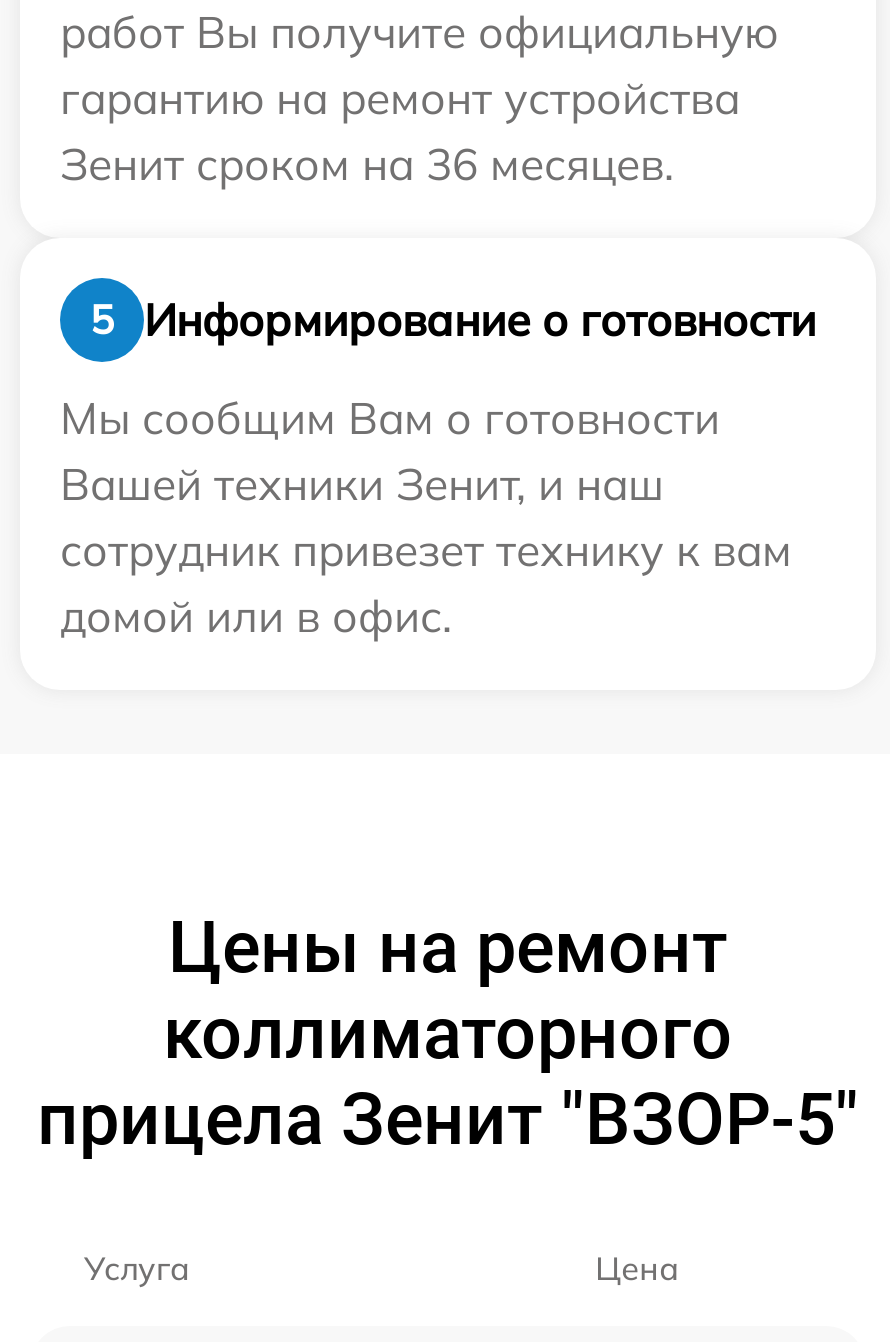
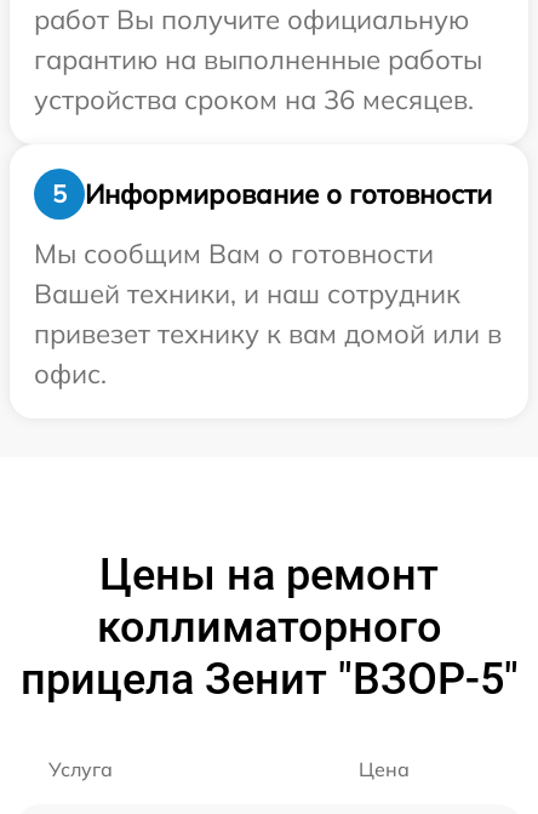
[60,71,740,127] гарантию на ремонт устройства -> [34,43,482,77] гарантию на выполненные работы
[60,137,674,193] Зенит сроком на 36 месяцев. -> [34,83,474,117] устройства сроком на 36 месяцев.
[60,457,792,645] Вашей техники Зенит, и наш | сотрудник привезет технику к вам | домой или в офис. -> [34,277,502,391] Вашей техники, и наш сотрудник | привезет технику к вам домой или в | офис.

